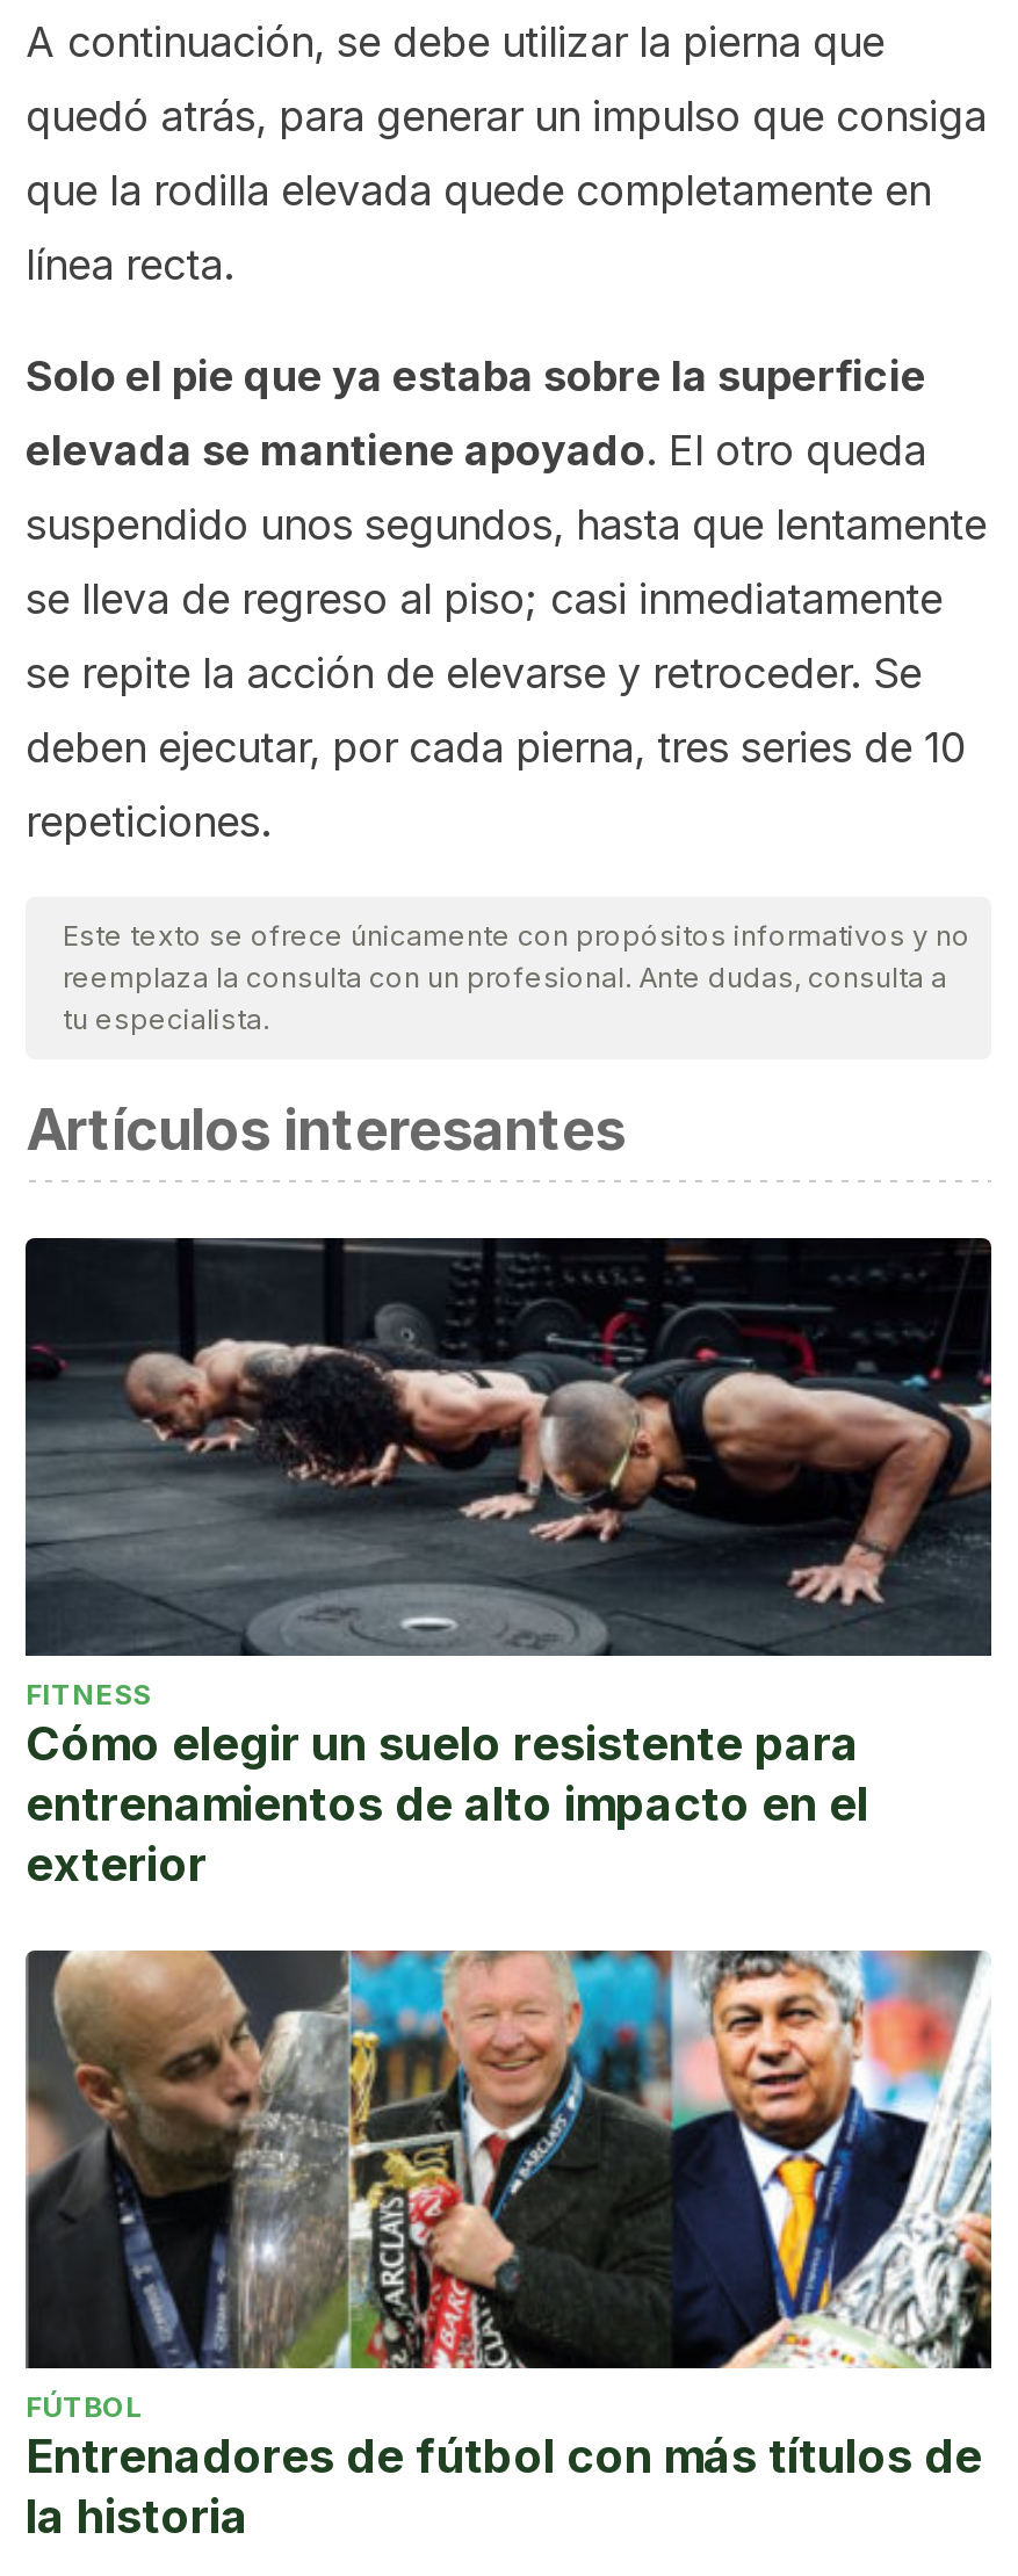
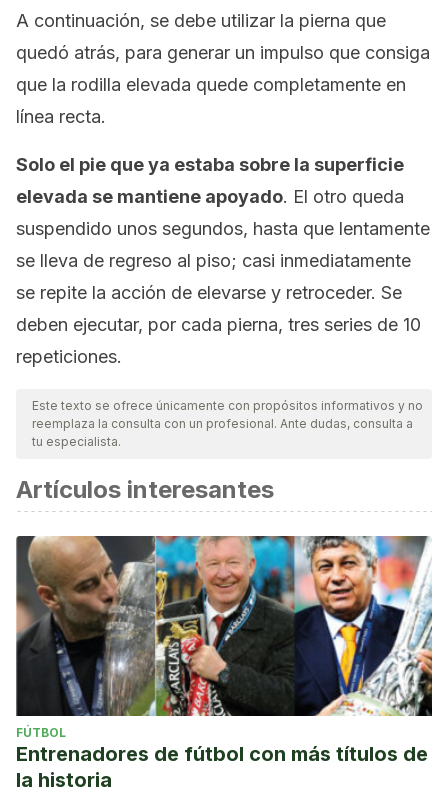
[23,1236,994,1893] [image] | FITNESS | Cómo elegir un suelo resistente para | entrenamientos de alto impacto en el | exterior -> none

